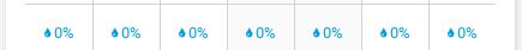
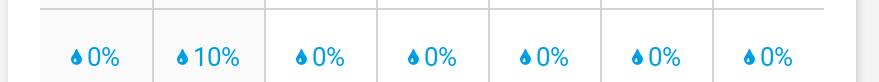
[118,24,142,42] 0% -> [187,43,241,73] 10%

